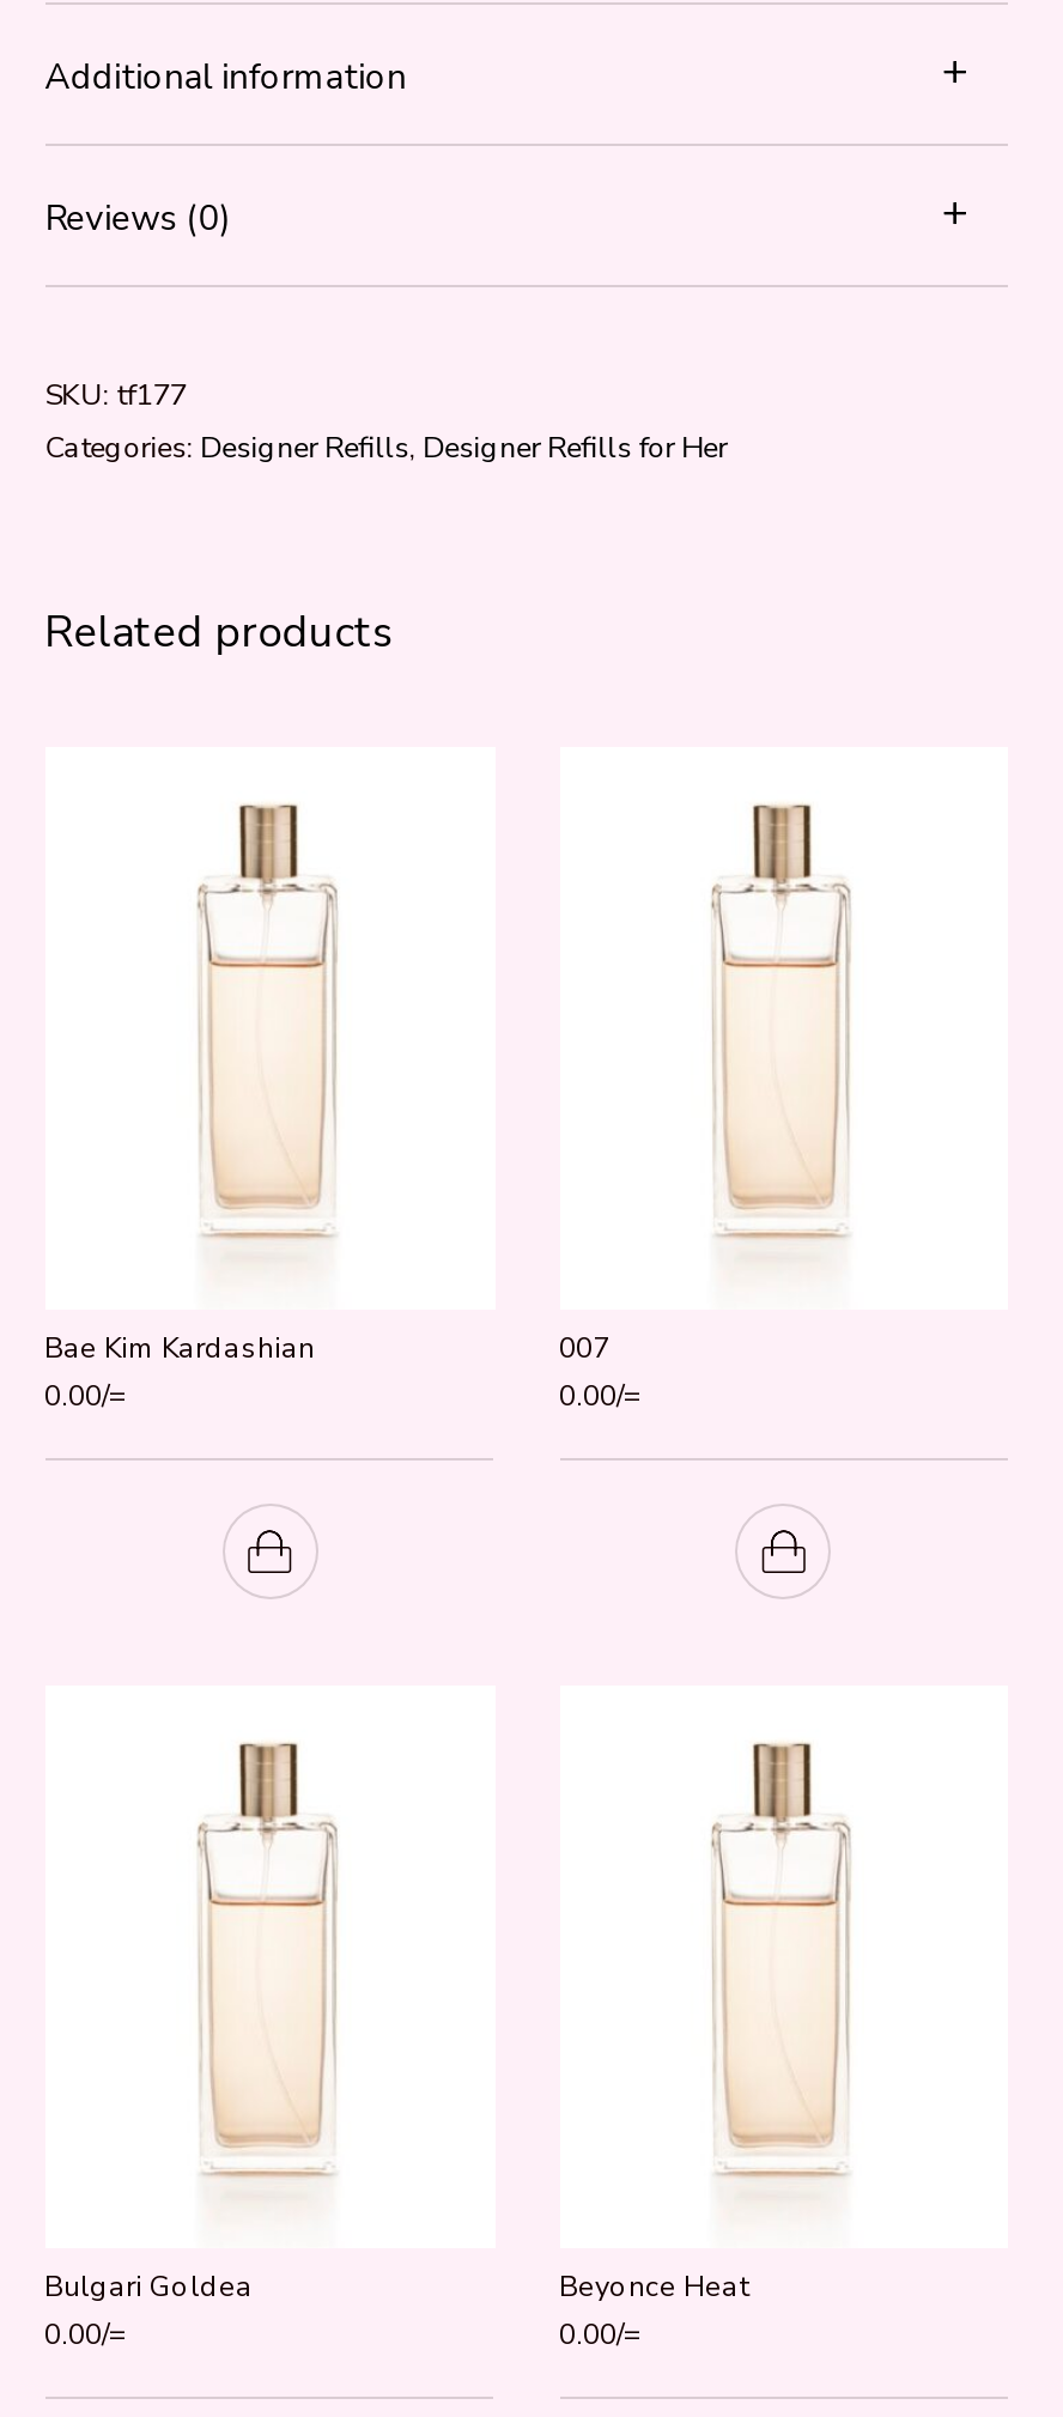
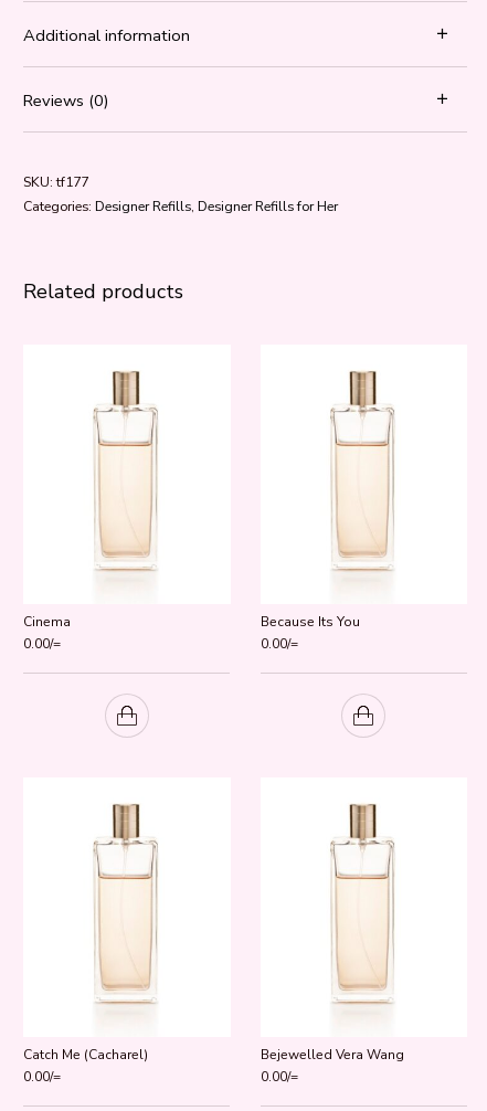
[45,1329,315,1368] Bae Kim Kardashian -> [23,613,70,631] Cinema
[559,1329,609,1368] 007 -> [260,613,359,631] Because Its You
[45,2268,253,2306] Bulgari Goldea -> [23,1046,148,1064] Catch Me (Cacharel)
[559,2268,748,2306] Beyonce Heat -> [260,1046,404,1064] Bejewelled Vera Wang

